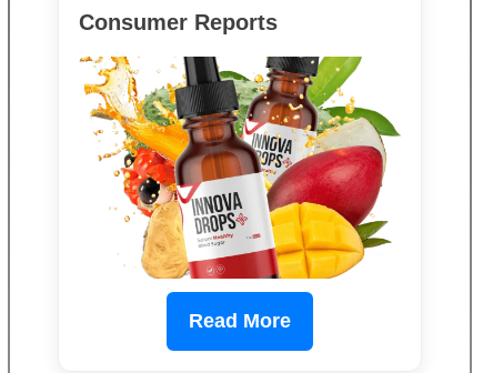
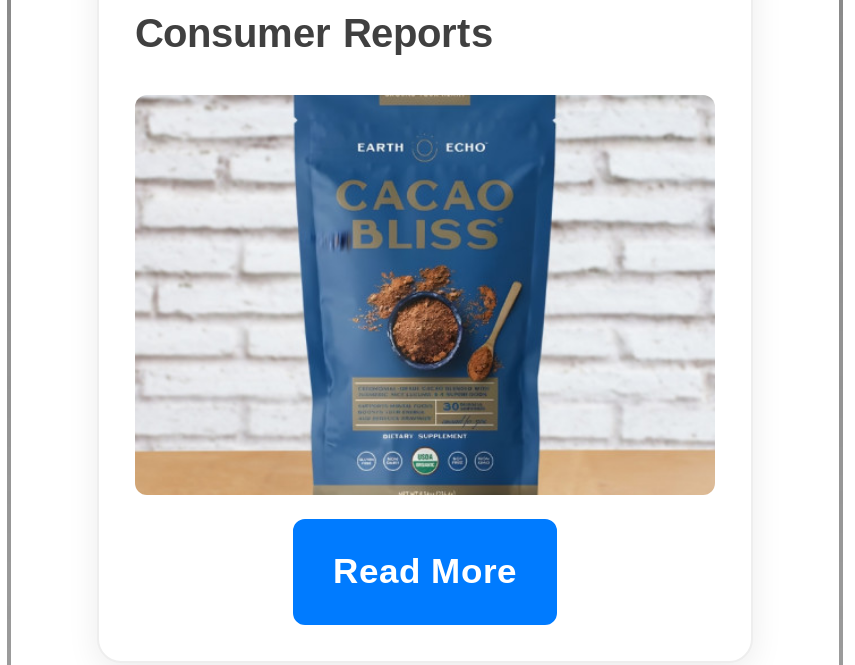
[79,56,401,280] [image] -> [133,93,717,497] [image]

